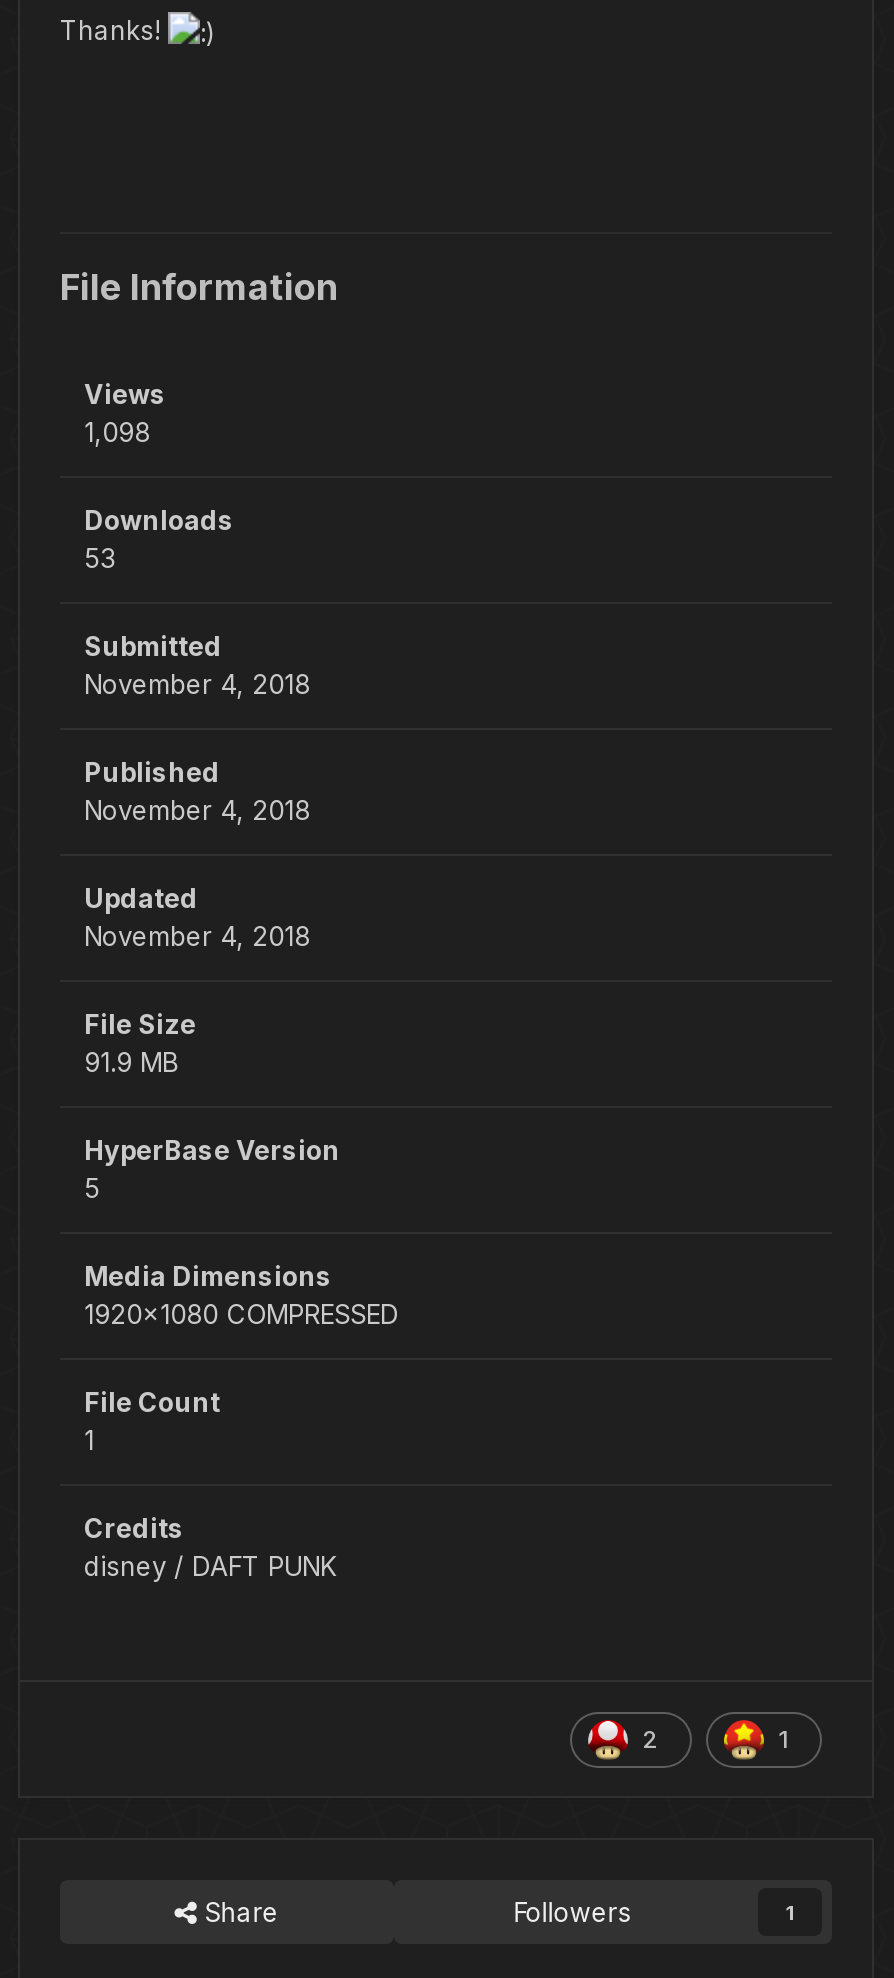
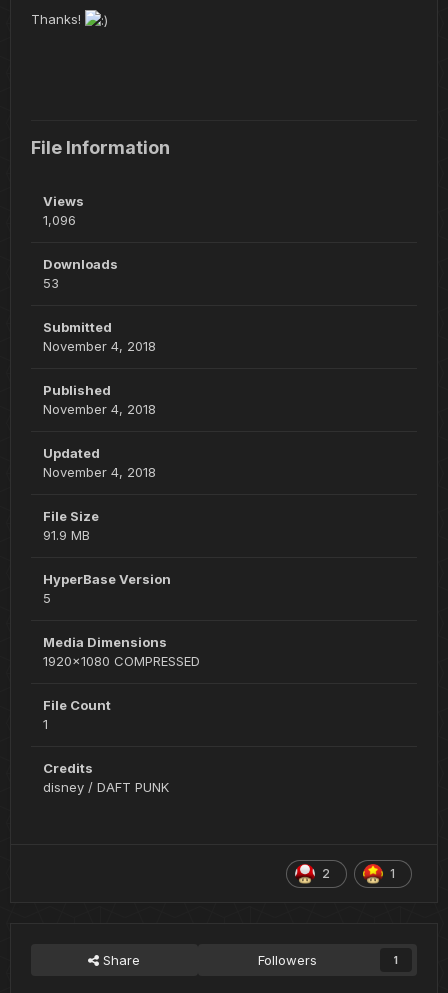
[84,417,150,449] 1,098 -> [43,212,76,228] 1,096

